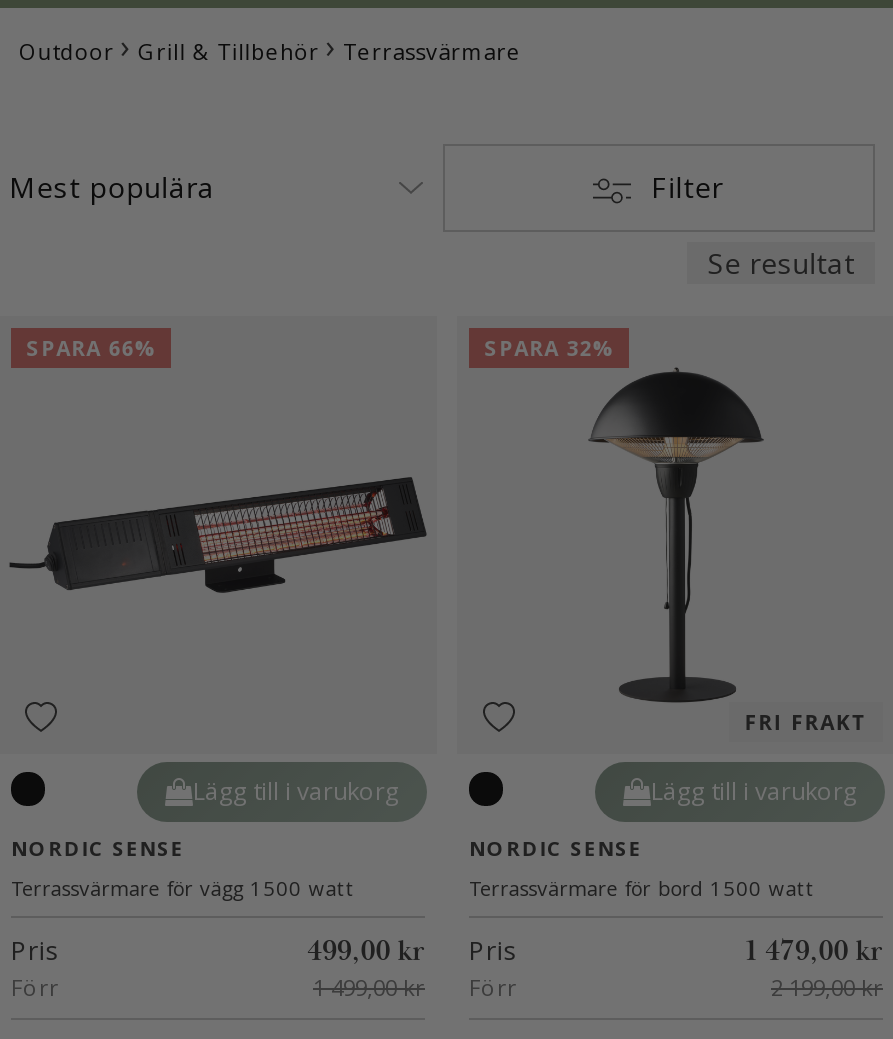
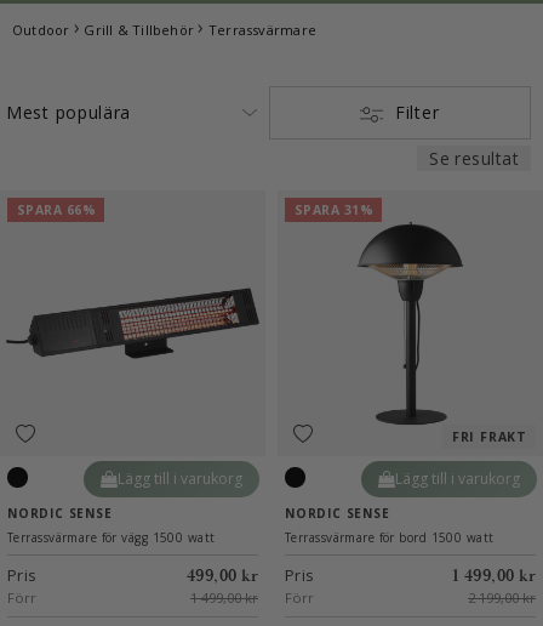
[484,334,616,362] SPARA 32% -> [294,202,374,219] SPARA 31%
[745,934,883,970] 1 479,00 kr -> [452,565,536,587] 1 499,00 kr

